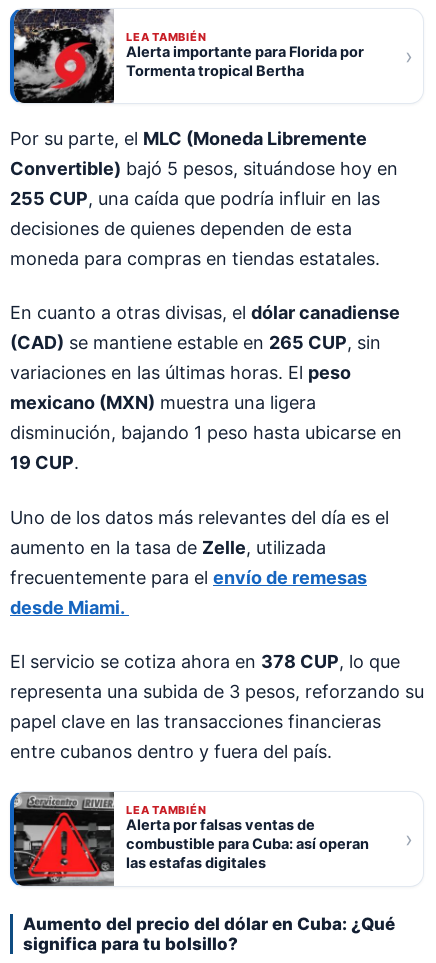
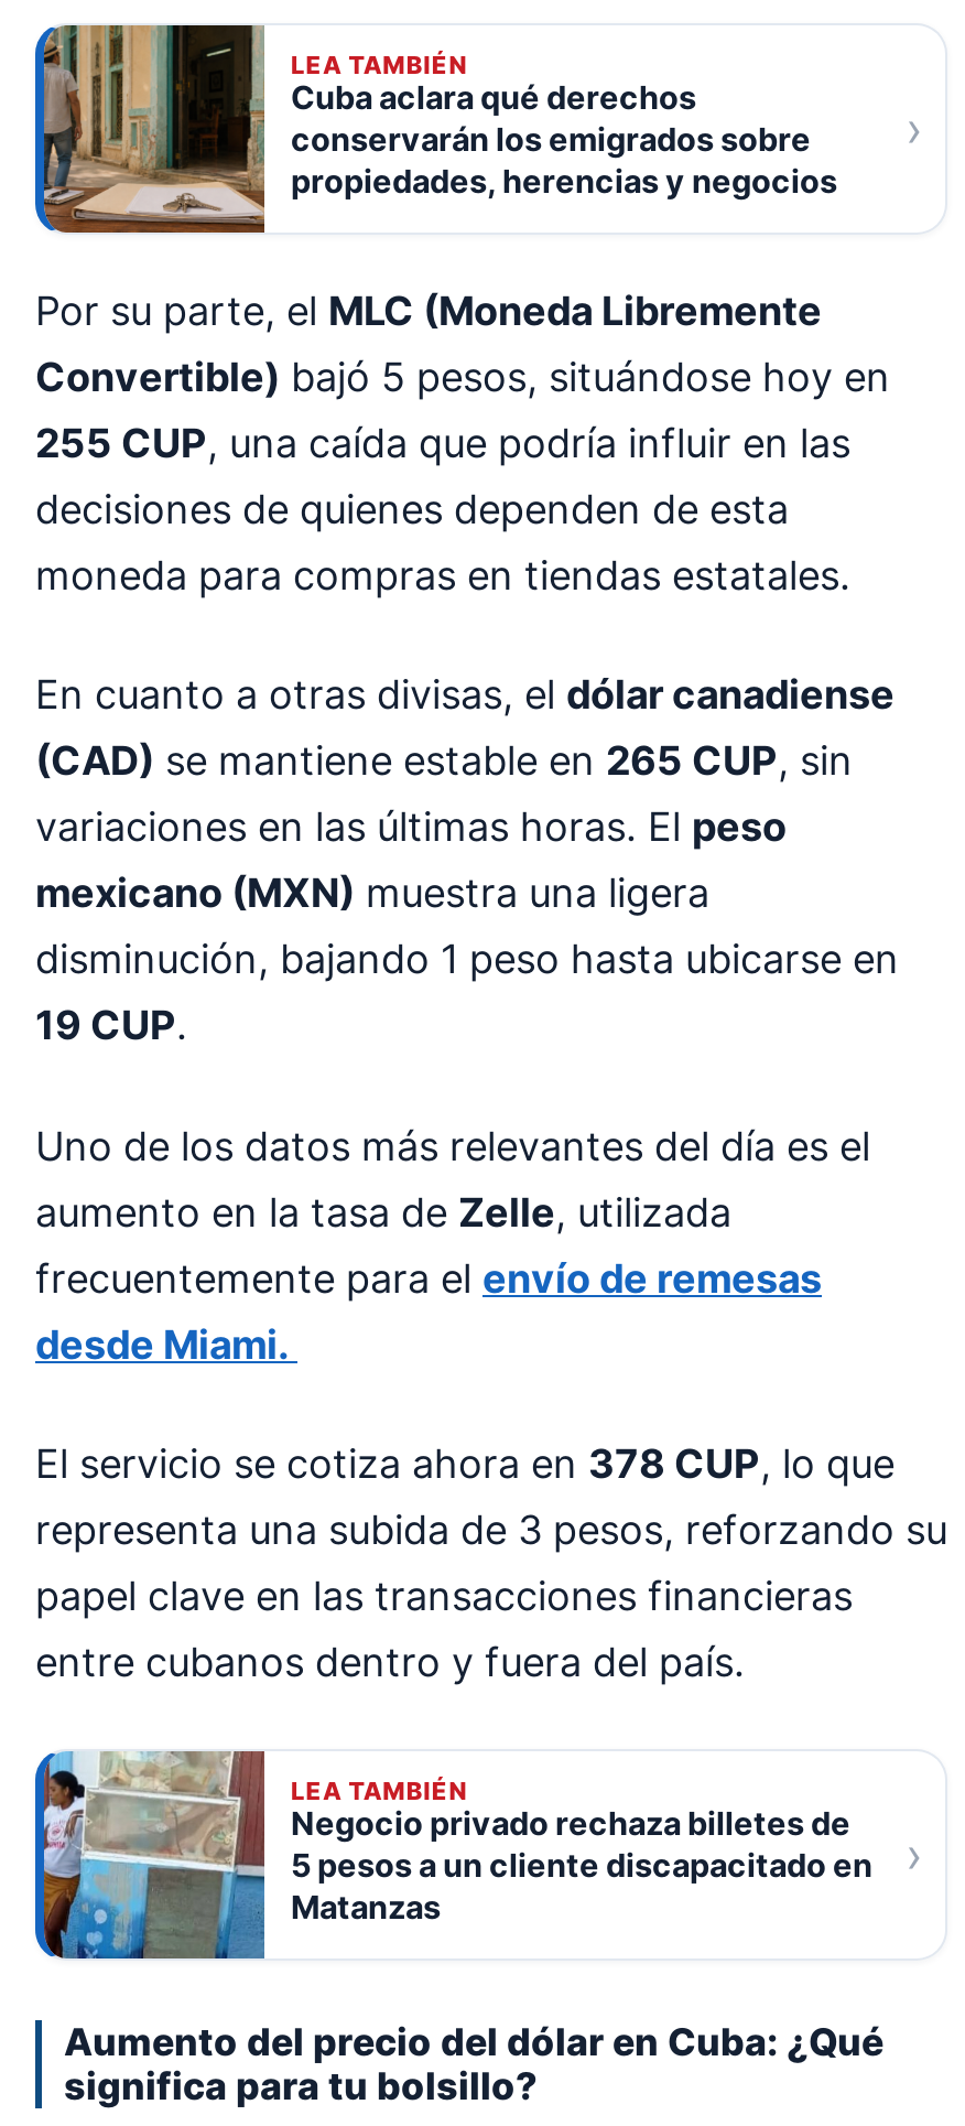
[13,8,364,104] [image] | Alerta importante para Florida por | Tormenta tropical Bertha -> [42,22,837,236] [image] | Cuba aclara qué derechos | conservarán los emigrados sobre | propiedades, herencias y negocios
[13,791,369,886] [image] | Alerta por falsas ventas de | combustible para Cuba: así operan | las estafas digitales -> [42,1748,872,1960] [image] | Negocio privado rechaza billetes de | 5 pesos a un cliente discapacitado en | Matanzas

